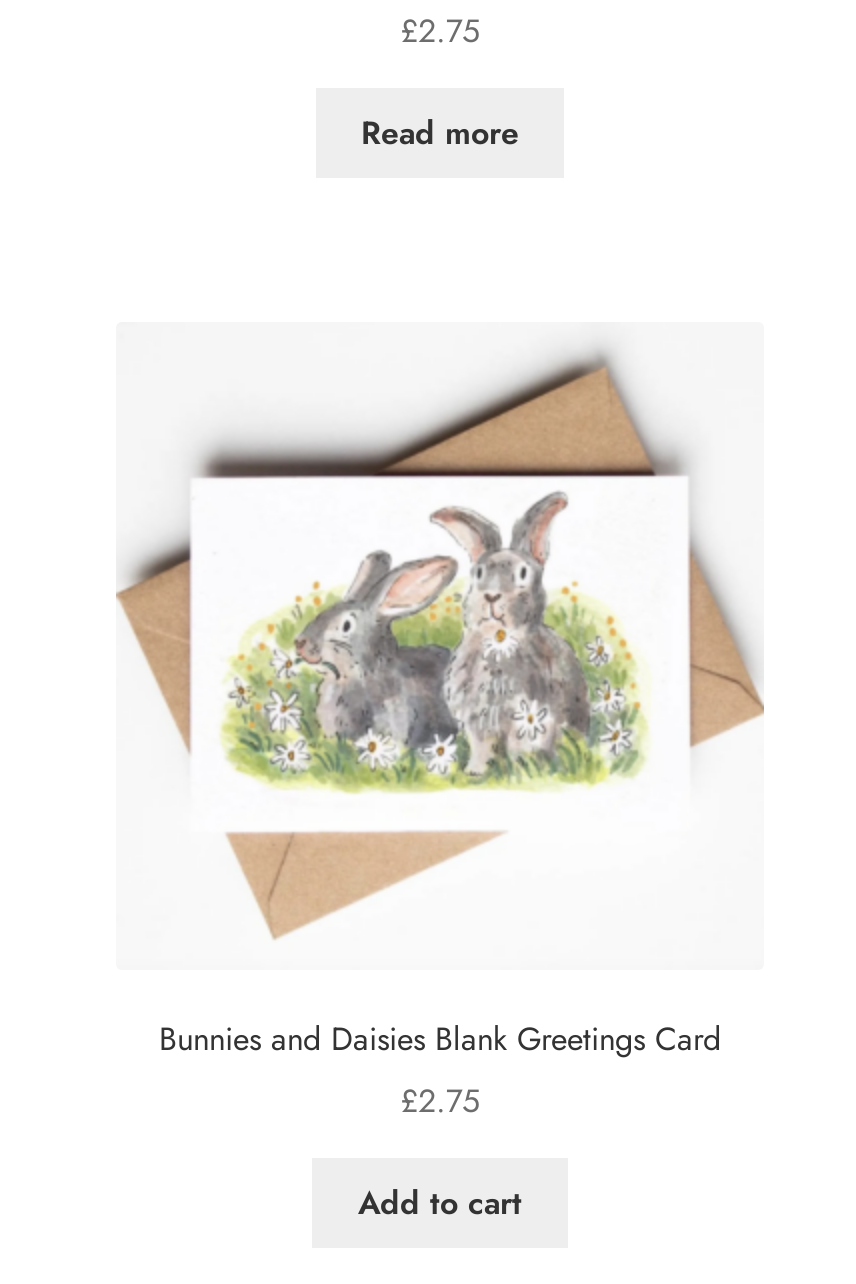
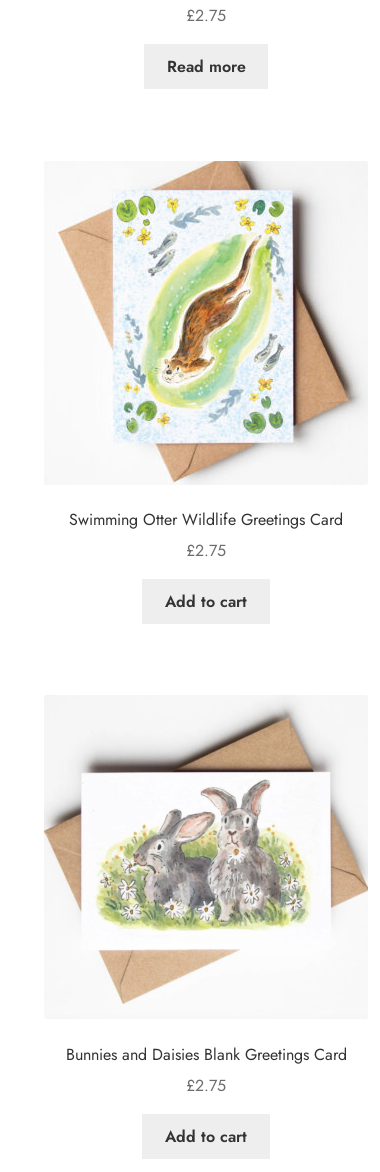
none -> [58,160,360,613] [image] | Swimming Otter Wildlife Greetings Card | £2.75 | Add to cart

